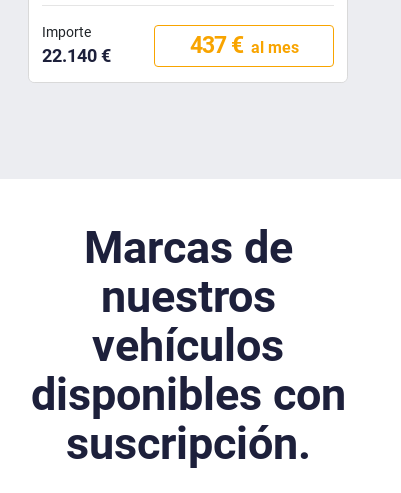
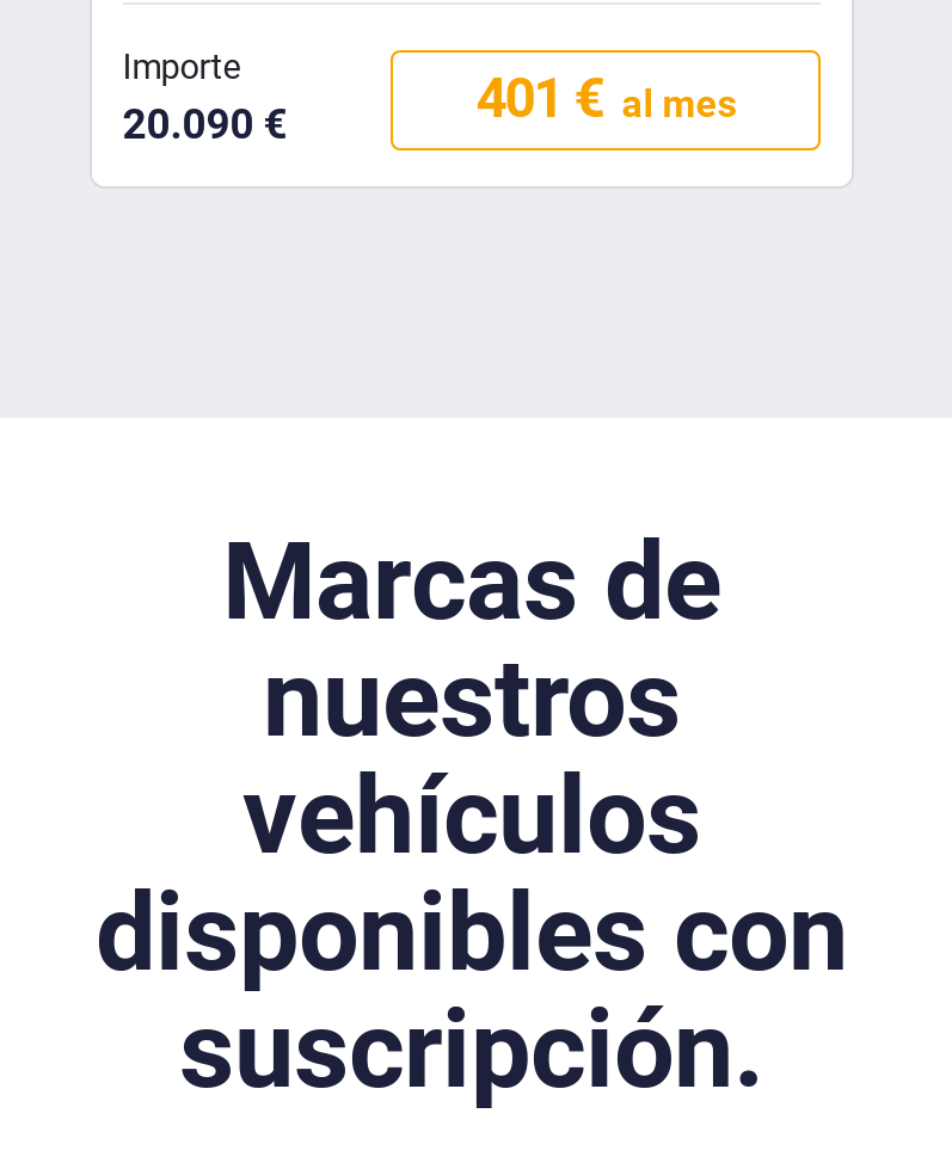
[190,31,299,58] 437 € al mes -> [476,66,736,130] 401 € al mes
[42,46,111,66] 22.140 € -> [123,100,287,148] 20.090 €

